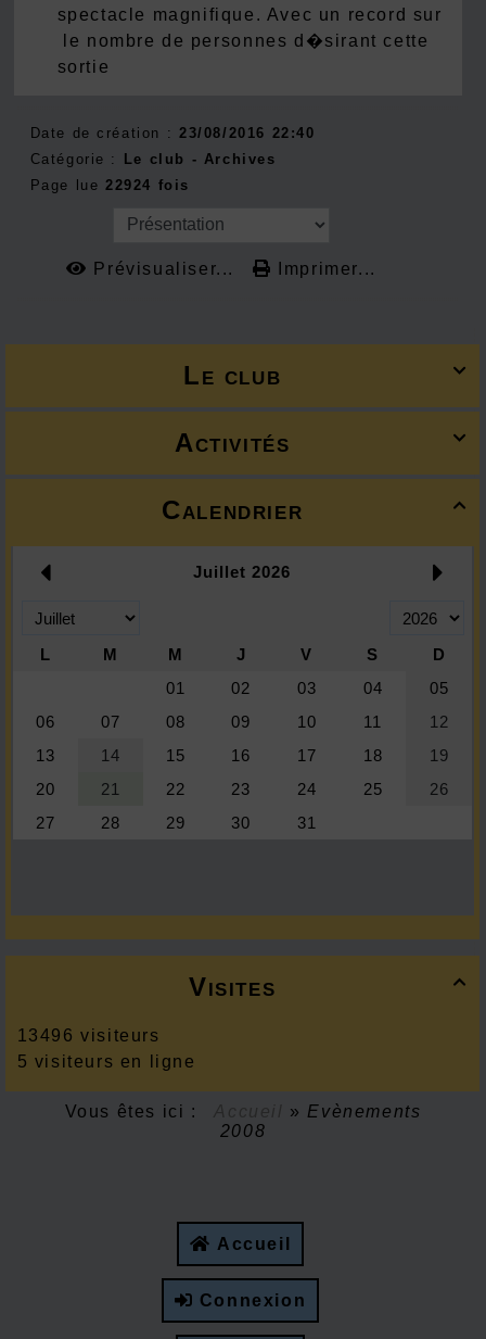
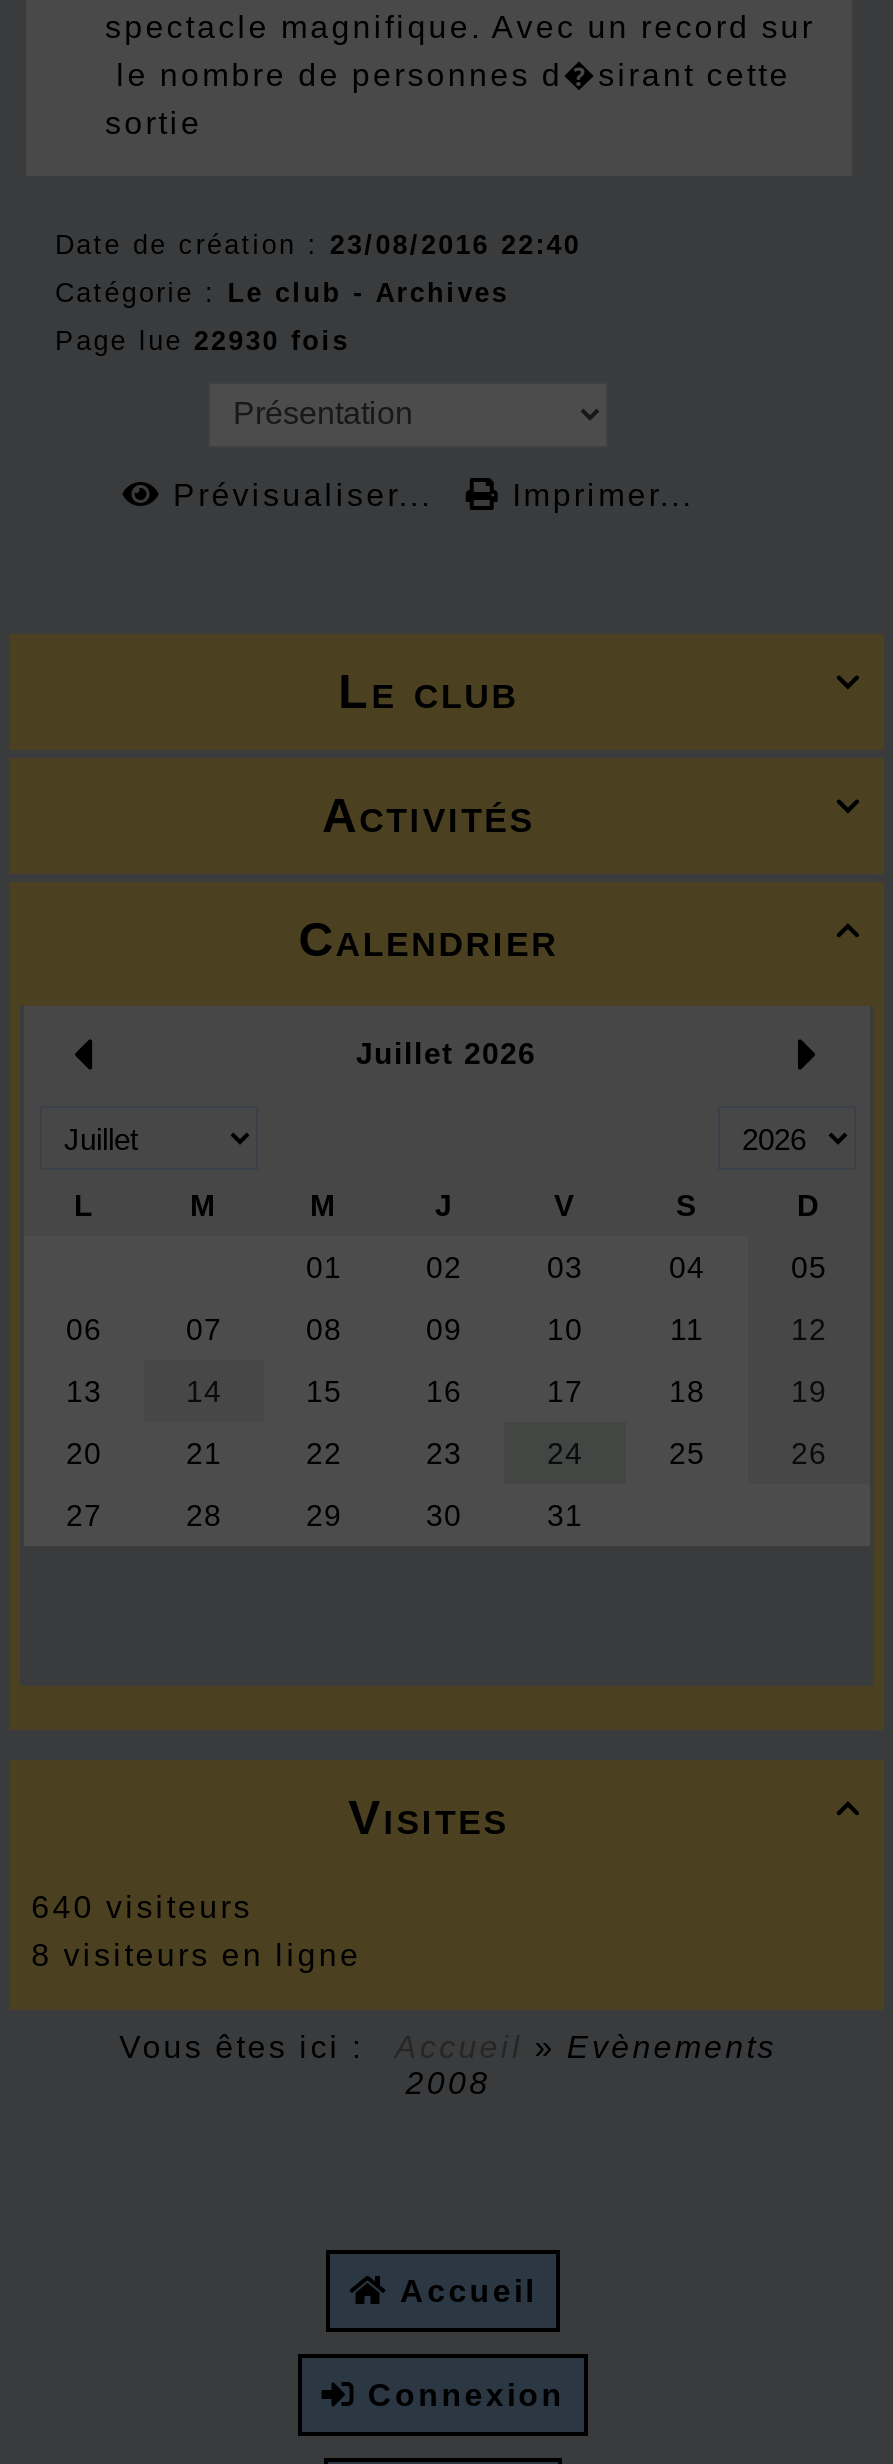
[30,177,190,193] Page lue 22924 fois -> [55,325,350,355] Page lue 22930 fois
[11,1026,160,1045] 13496 visiteurs -> [20,1890,253,1924] 640 visiteurs
[11,1052,196,1071] 5 visiteurs en ligne -> [20,1938,361,1972] 8 visiteurs en ligne

